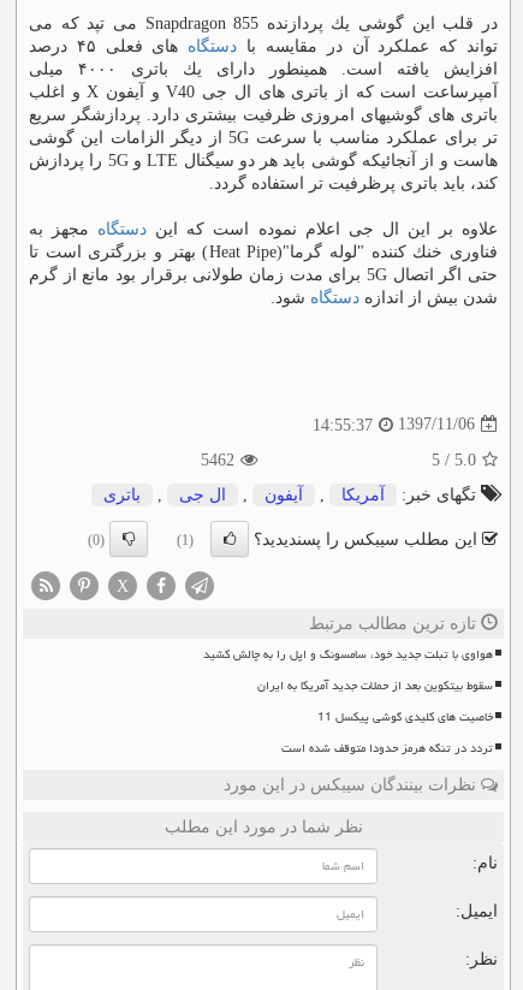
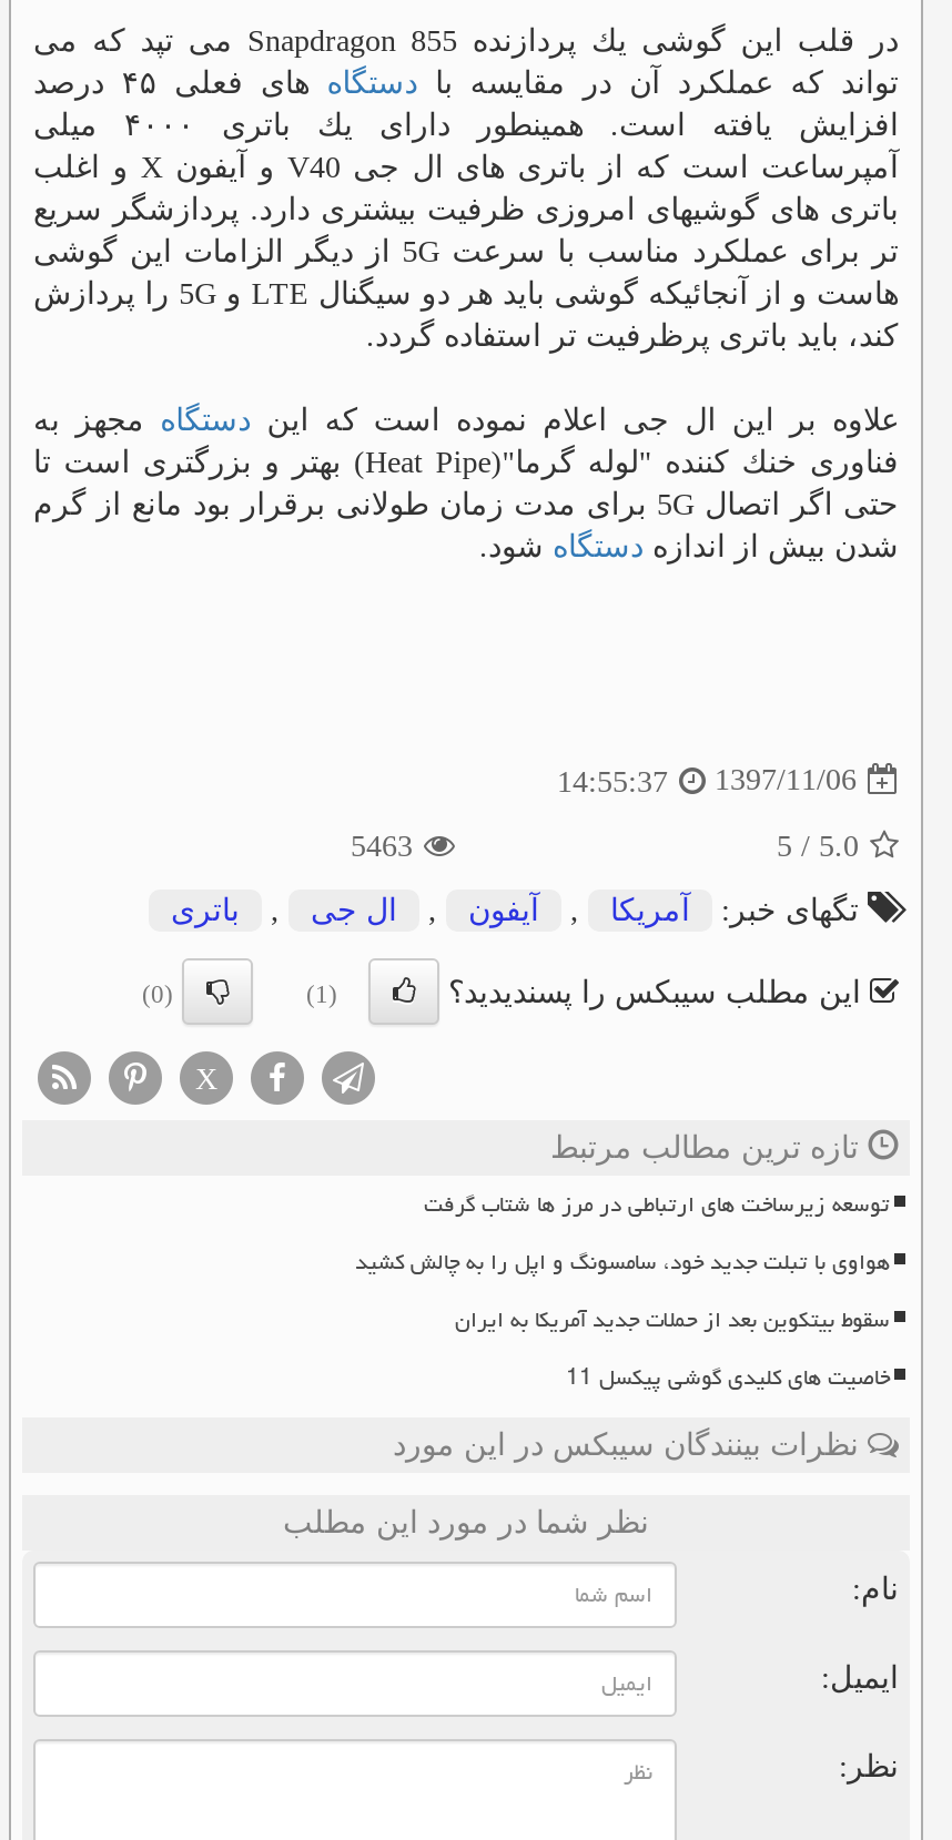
[201,451,234,469] 5462 -> [351,830,413,864] 5463
none -> [424,1183,890,1227] توسعه زیرساخت های ارتباطی در مرز ها شتاب گرفت
moved [203,643,493,698] -> [355,1241,890,1343]: هواوی با تبلت جدید خود، سامسونگ و اپل را به چالش کشید | سقوط بیتکوین بعد از حملات جدید آمریکا به ایران
[281,737,493,761] تردد در تنگه هرمز حدودا متوقف شده است -> none

